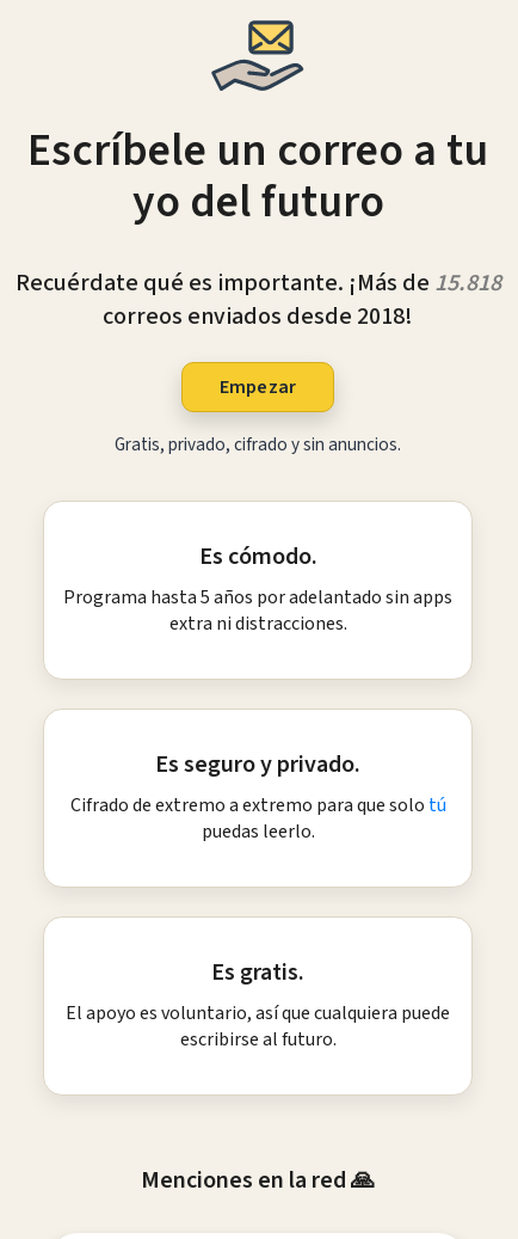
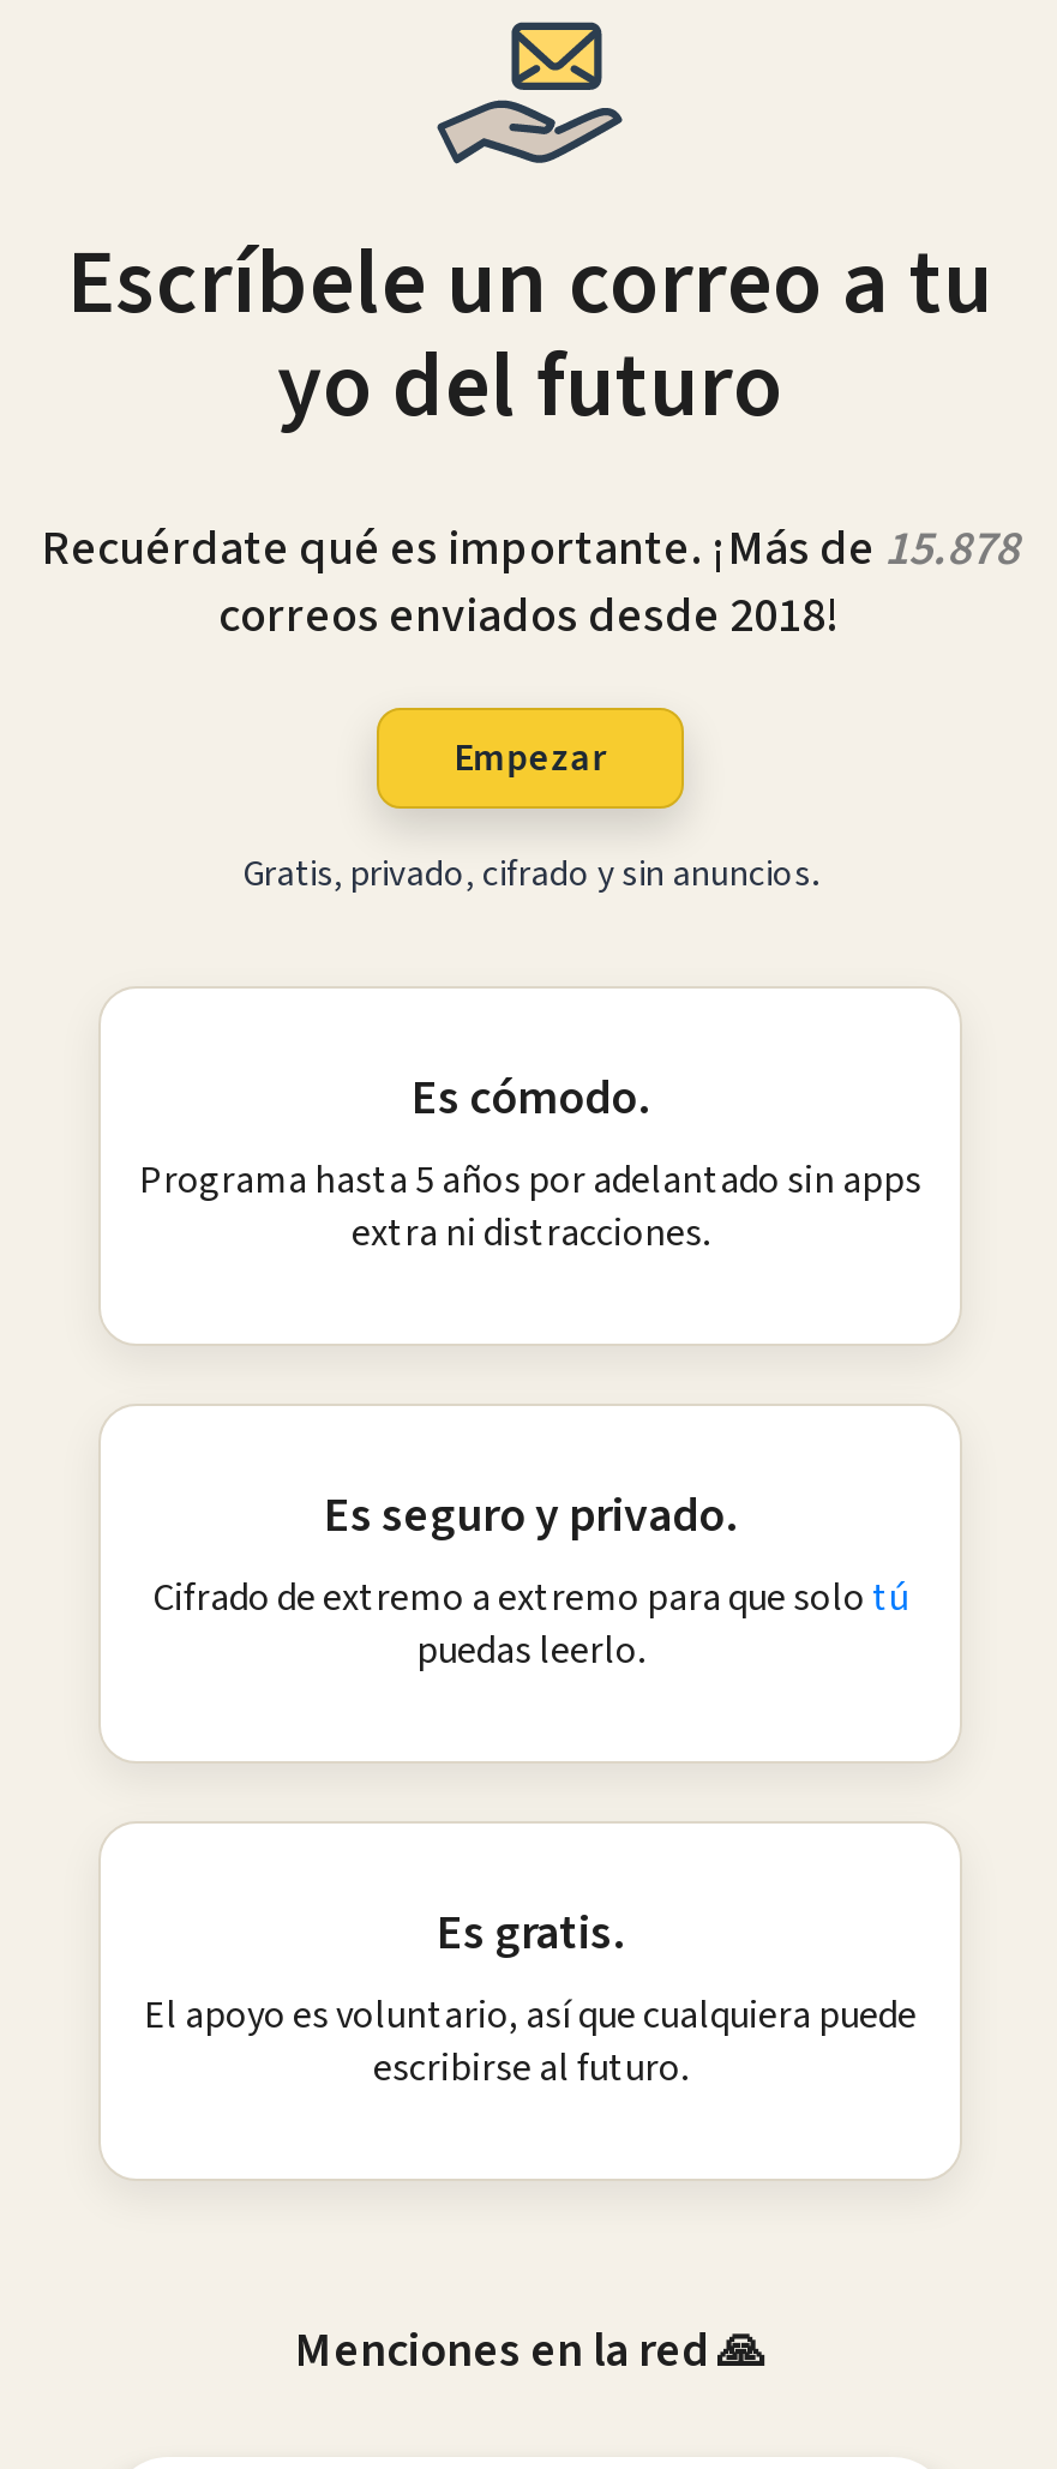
[15,266,501,300] Recuérdate qué es importante. ¡Más de 15.818 -> [42,516,1019,583] Recuérdate qué es importante. ¡Más de 15.878

